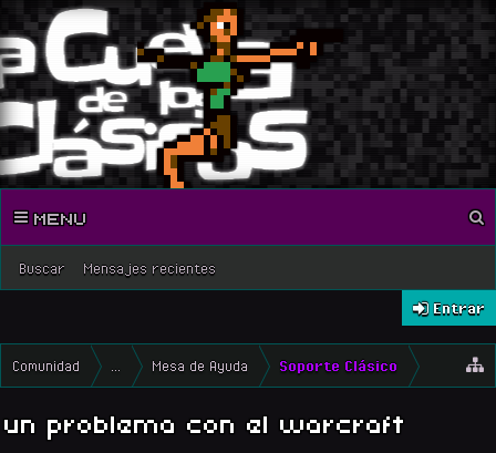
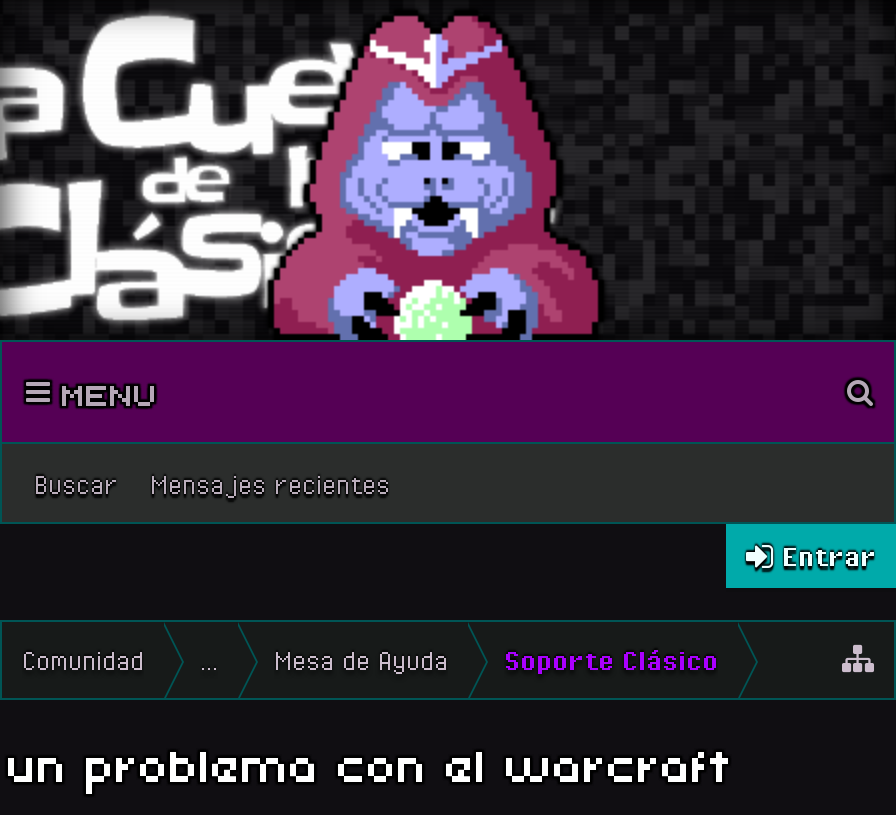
[137,8,339,189] [image] -> [246,14,614,342] [image]

